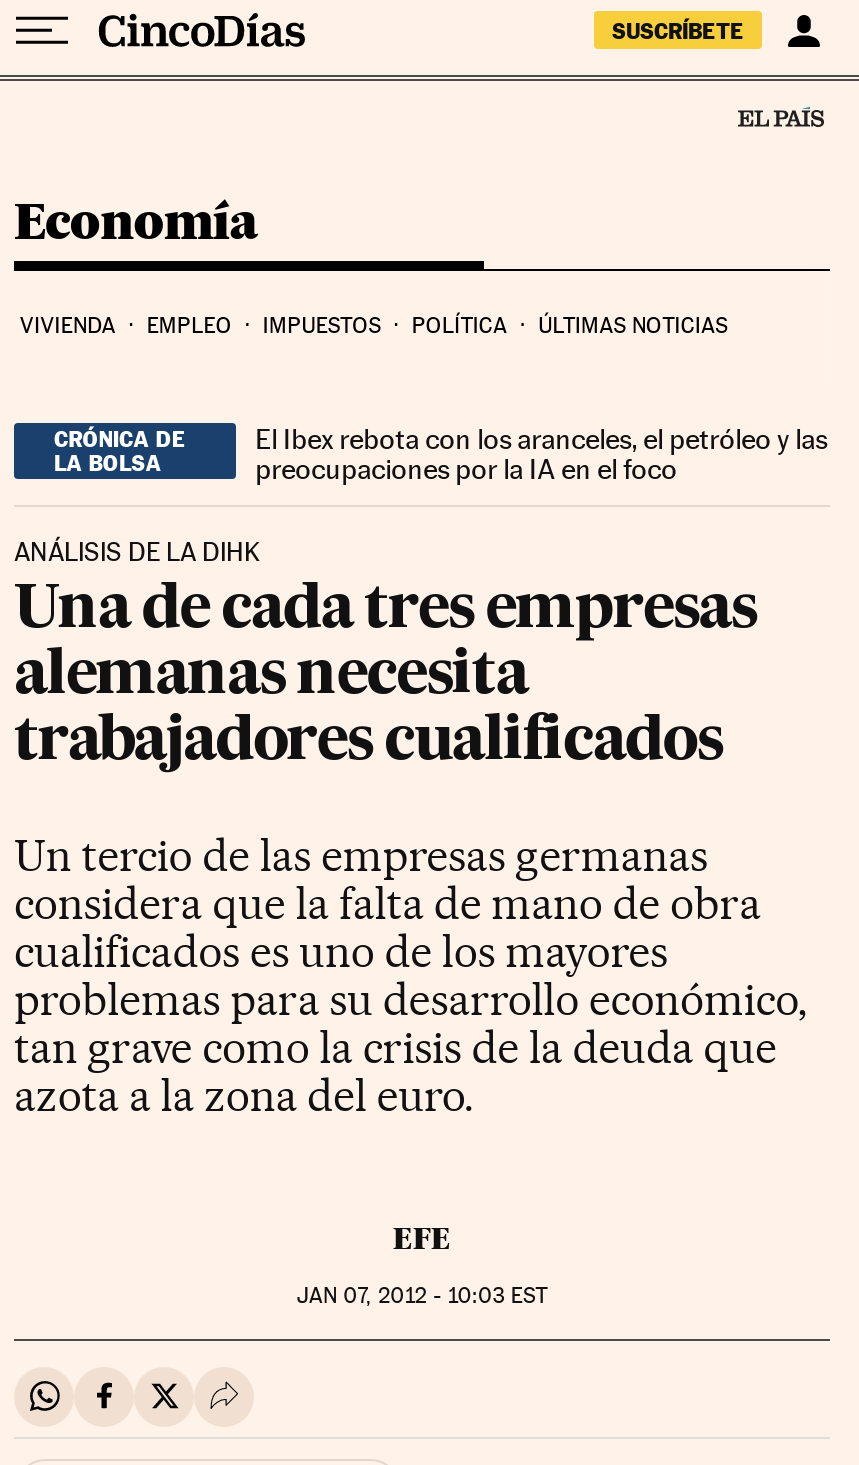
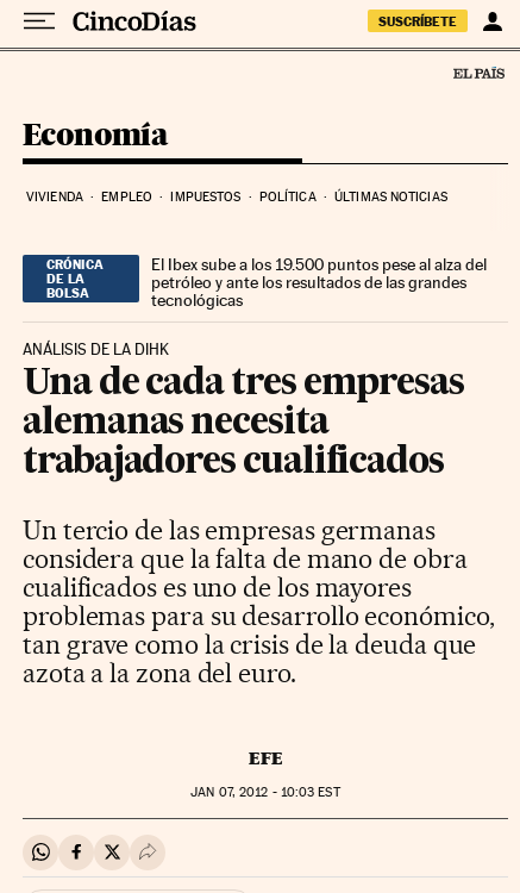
[255,422,827,484] El Ibex rebota con los aranceles, el petróleo y las | preocupaciones por la IA en el foco -> [152,254,487,309] El Ibex sube a los 19.500 puntos pese al alza del | petróleo y ante los resultados de las grandes | tecnológicas

